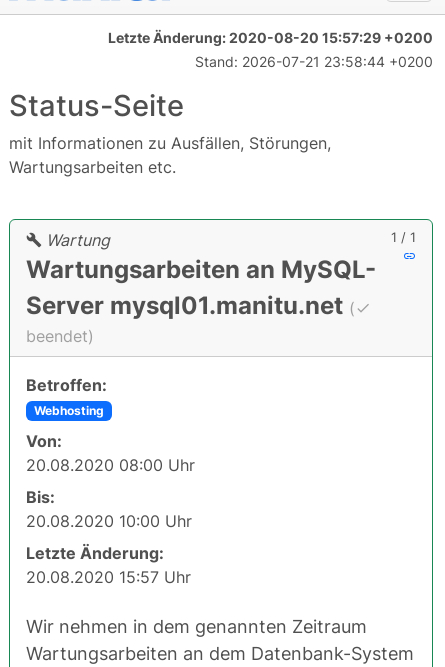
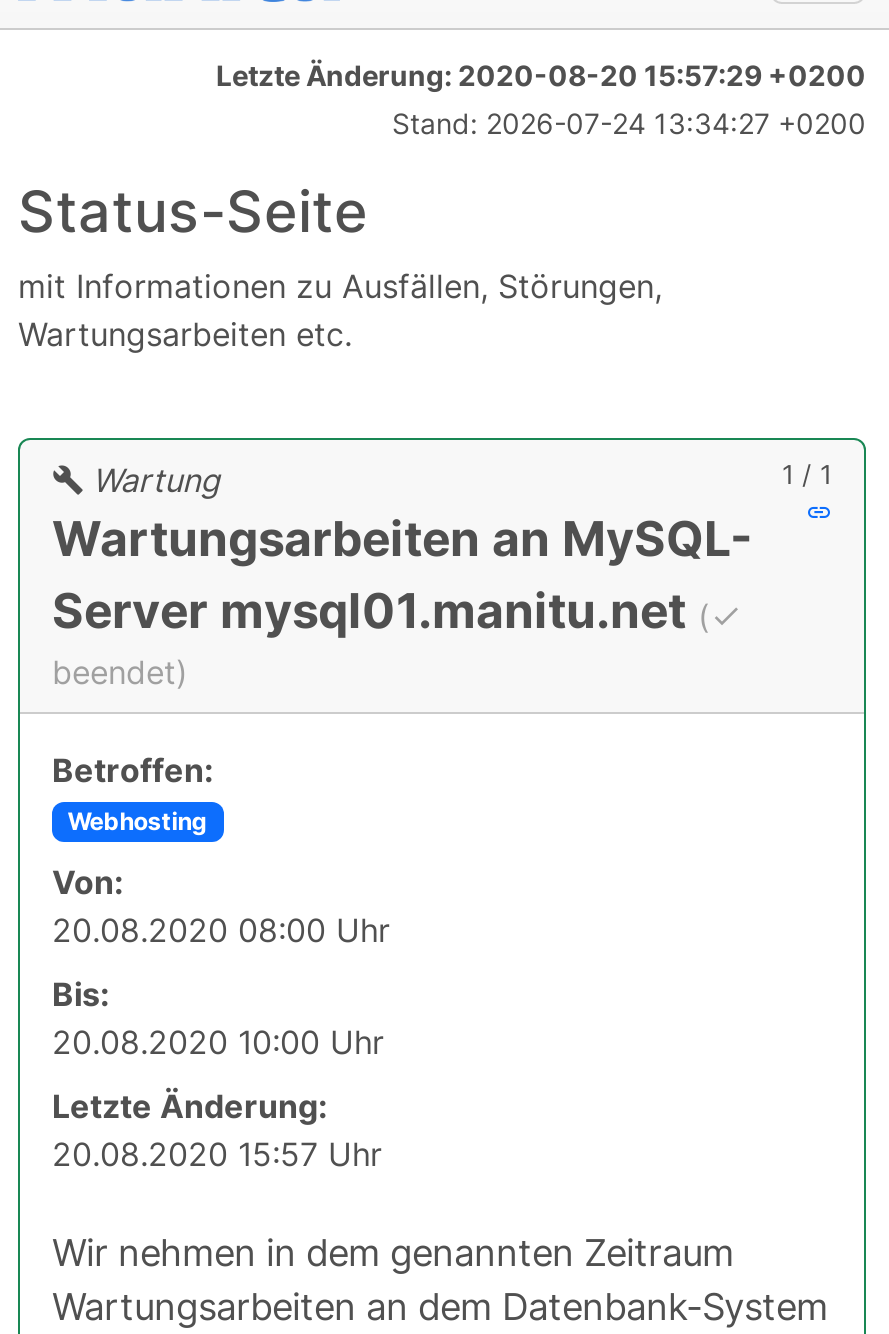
[195,53,433,70] Stand: 2026-07-21 23:58:44 +0200 -> [392,106,866,140] Stand: 2026-07-24 13:34:27 +0200

